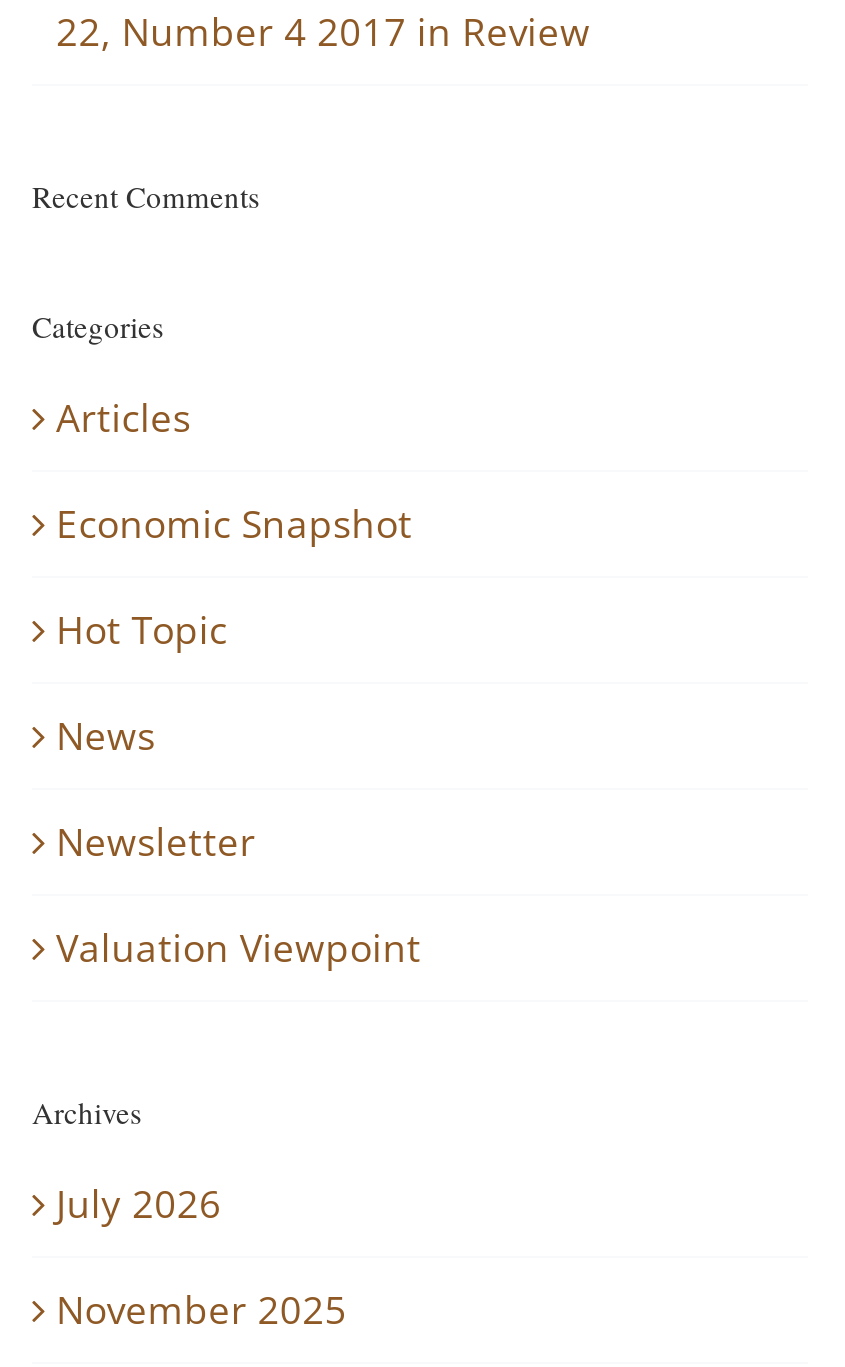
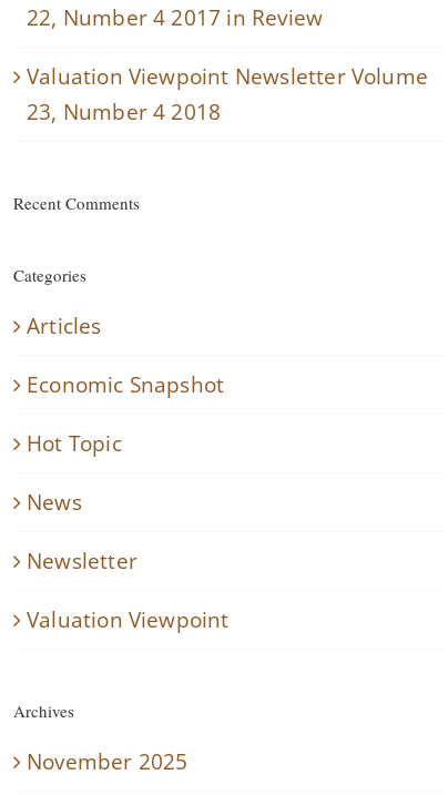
none -> [27,62,428,126] Valuation Viewpoint Newsletter Volume | 23, Number 4 2018
moved [32,176,421,1132] -> [13,192,229,722]: Recent Comments | Categories | Articles | ... | Valuation Viewpoint | Archives
[56,1178,221,1230] July 2026 -> none

